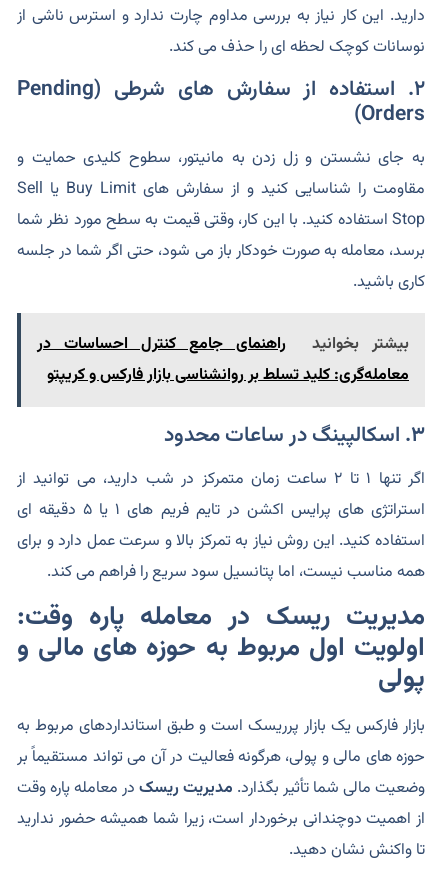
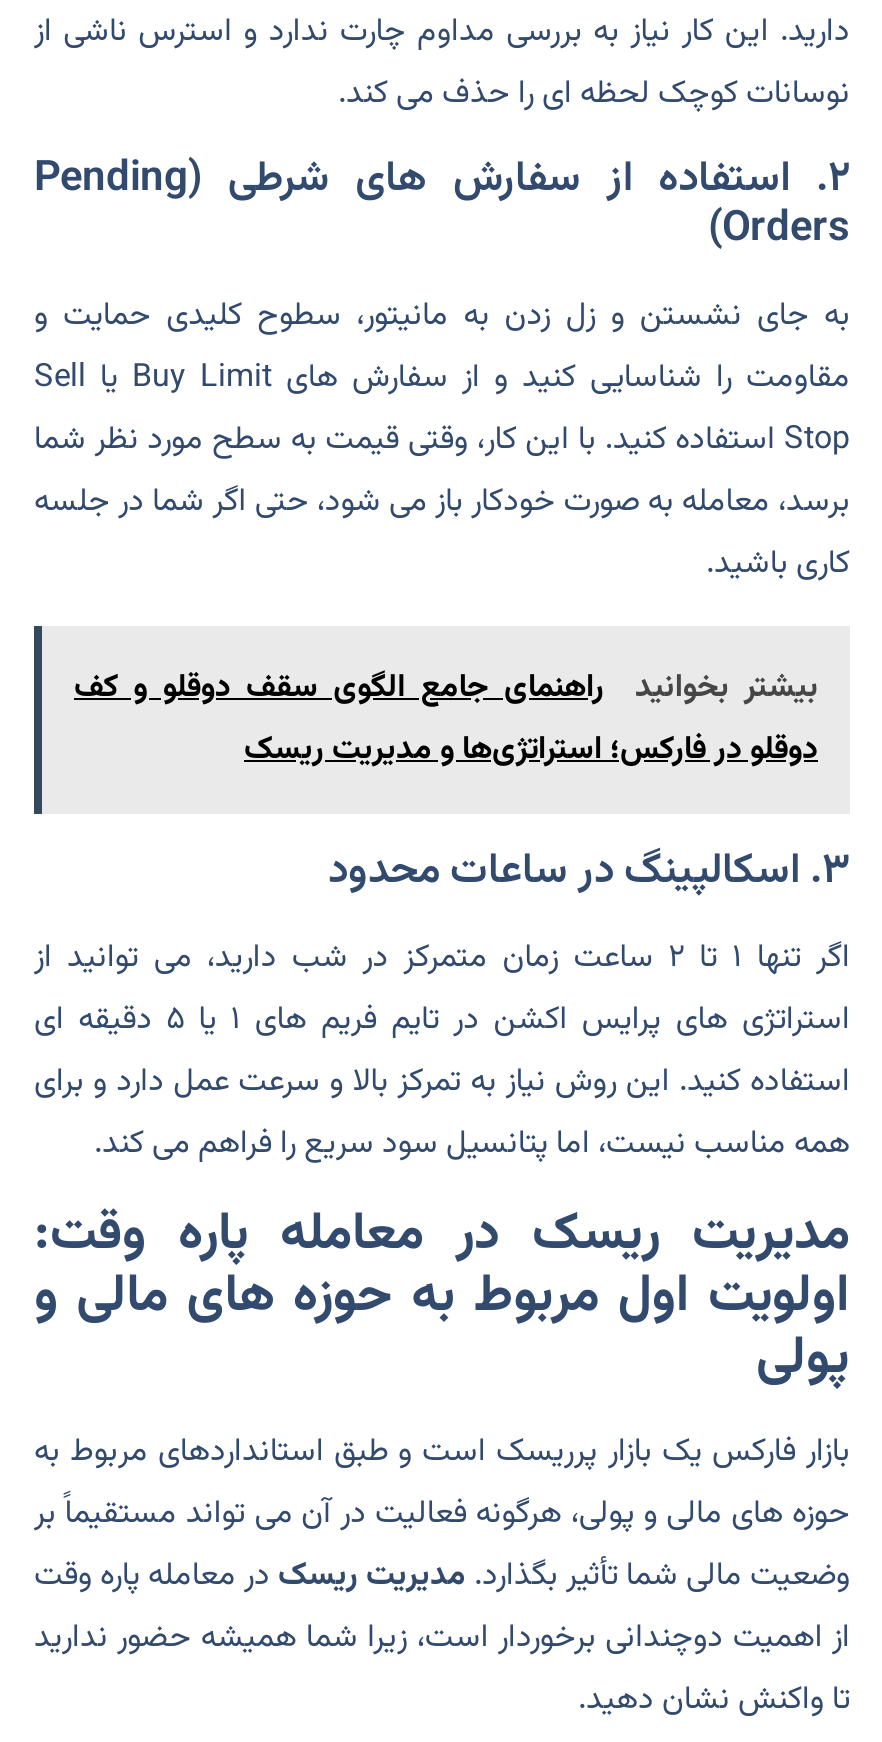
[37,332,409,388] راهنمای جامع کنترل احساسات در | معامله‌گری: کلید تسلط بر روانشناسی بازار فارکس و کریپتو -> [74,663,818,775] راهنمای جامع الگوی سقف دوقلو و کف | دوقلو در فارکس؛ استراتژی‌ها و مدیریت ریسک

